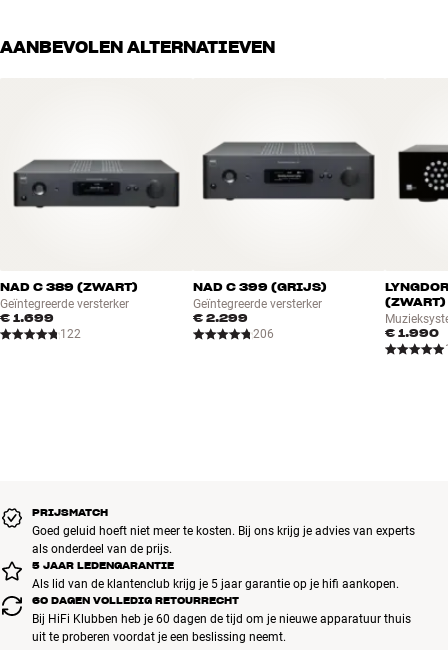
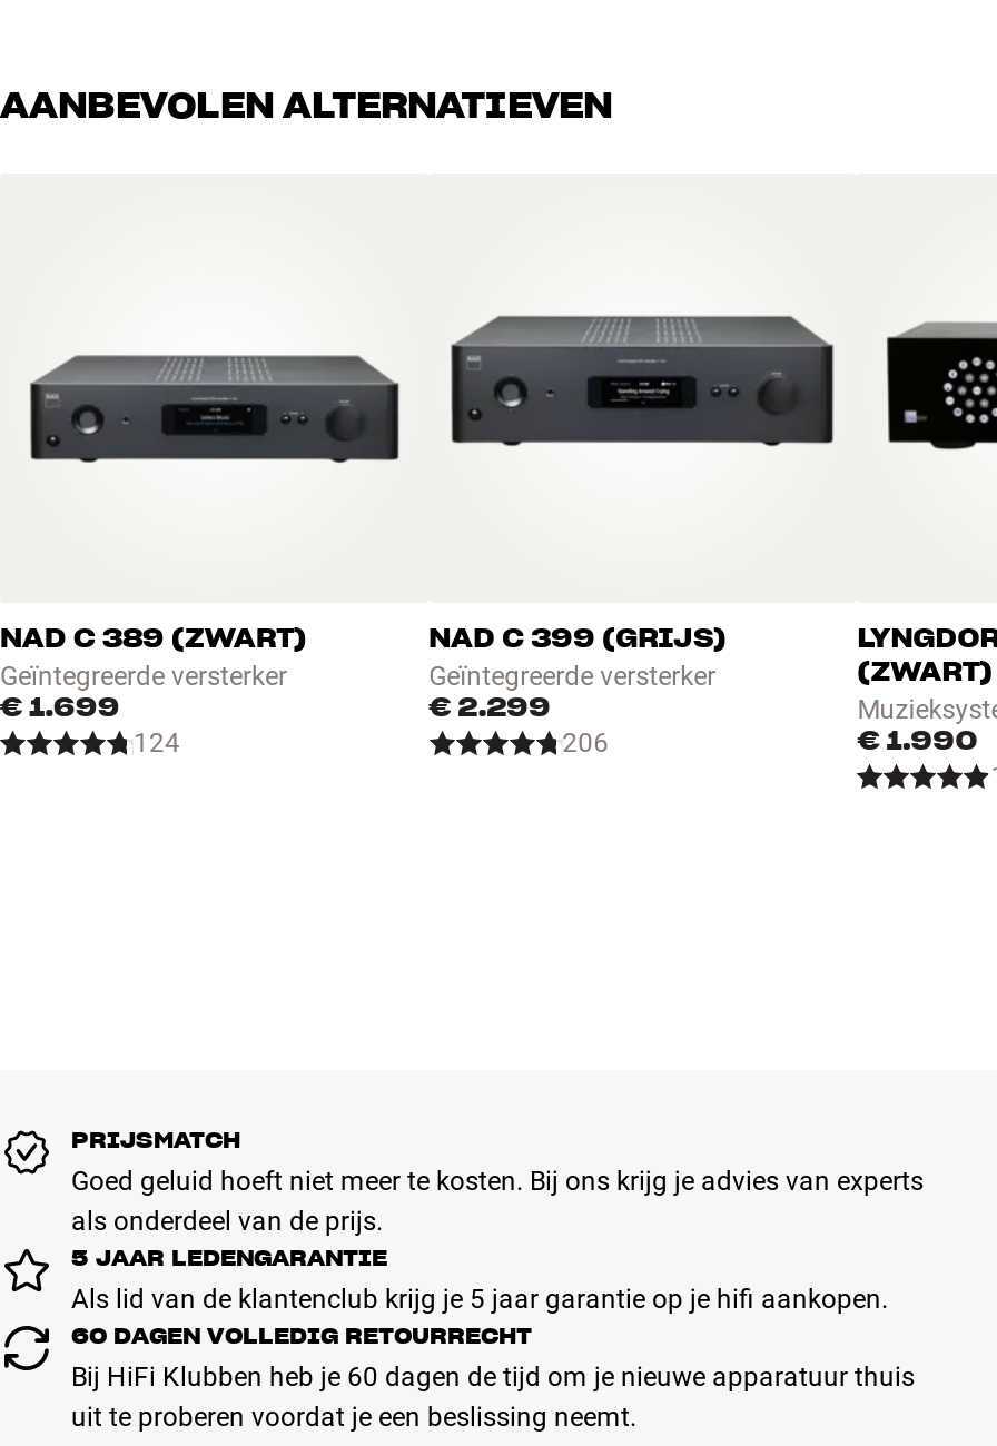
[60,326,81,340] 122 -> [134,726,180,757] 124

